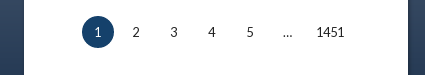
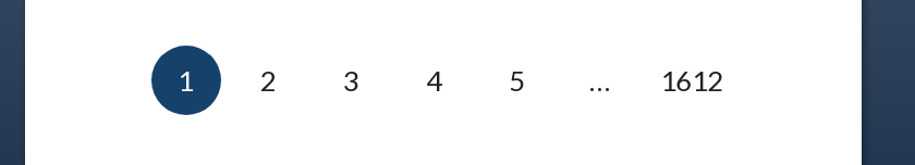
[316,24,344,40] 1451 -> [660,63,723,97] 1612

